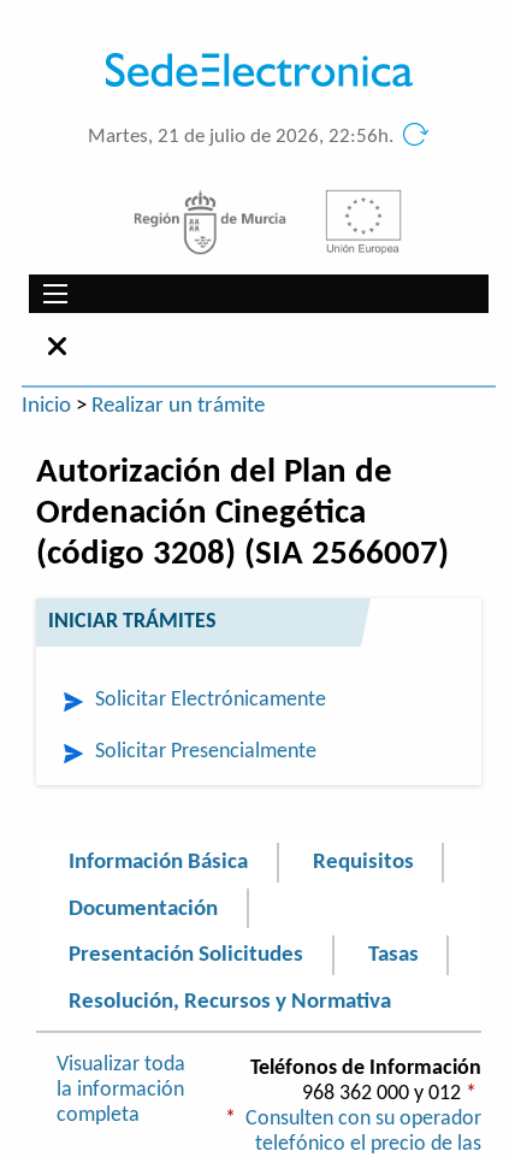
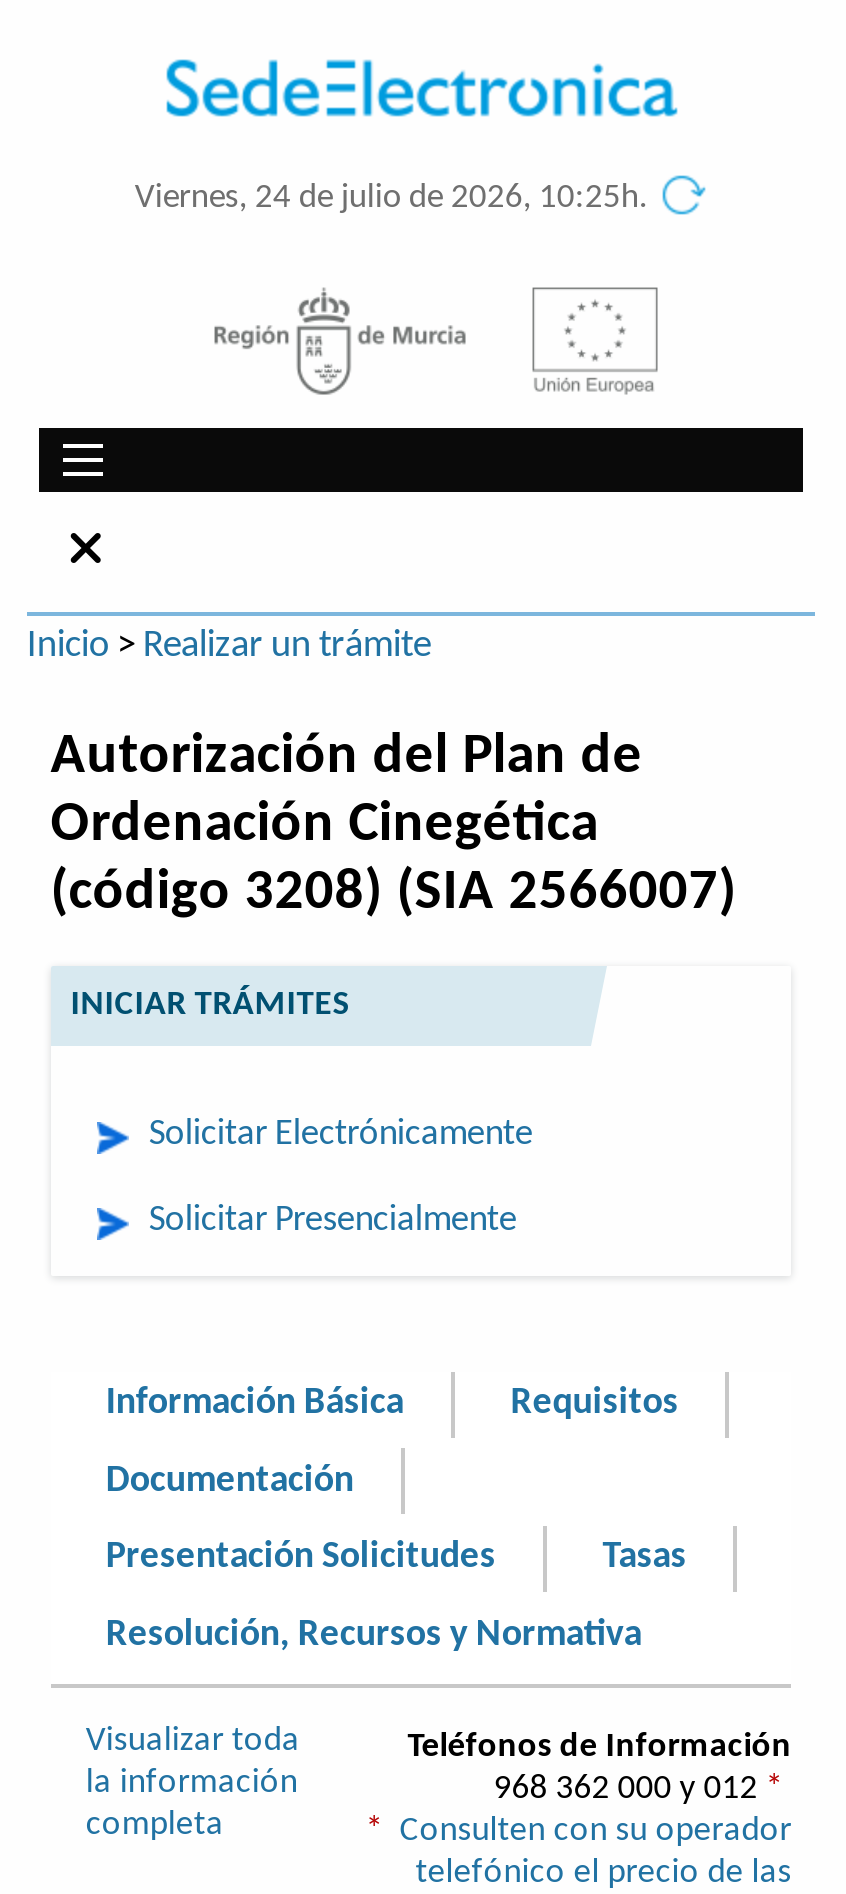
[88,126,393,147] Martes, 21 de julio de 2026, 22:56h. -> [135,182,647,216] Viernes, 24 de julio de 2026, 10:25h.

